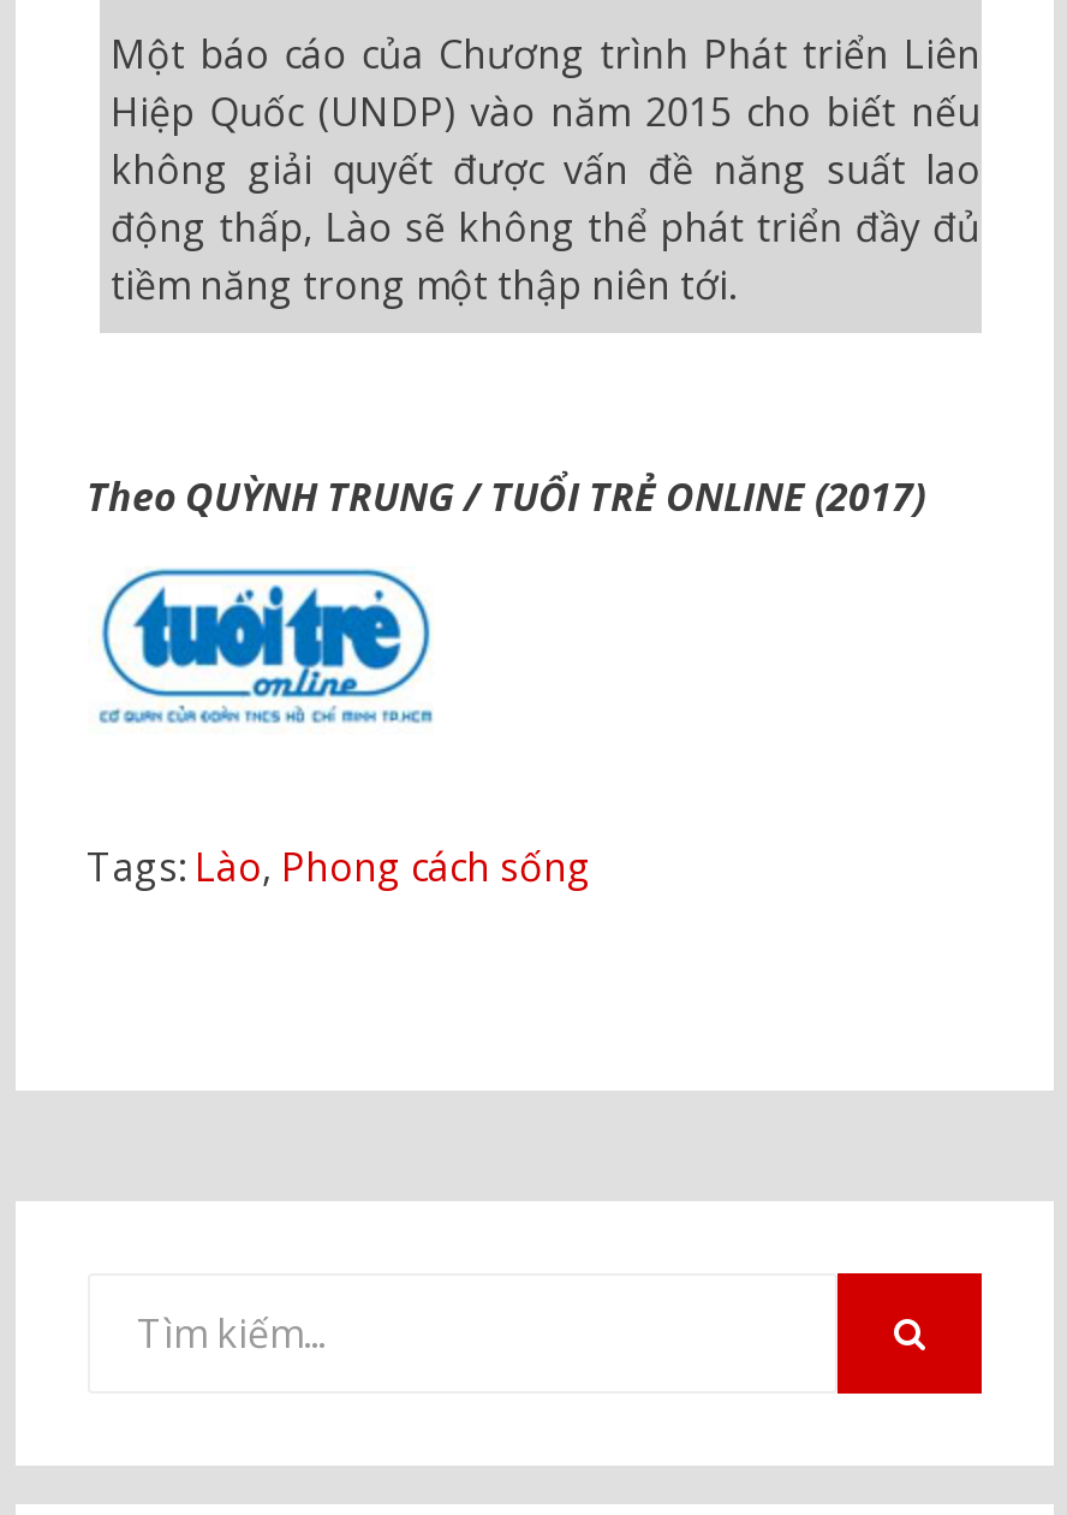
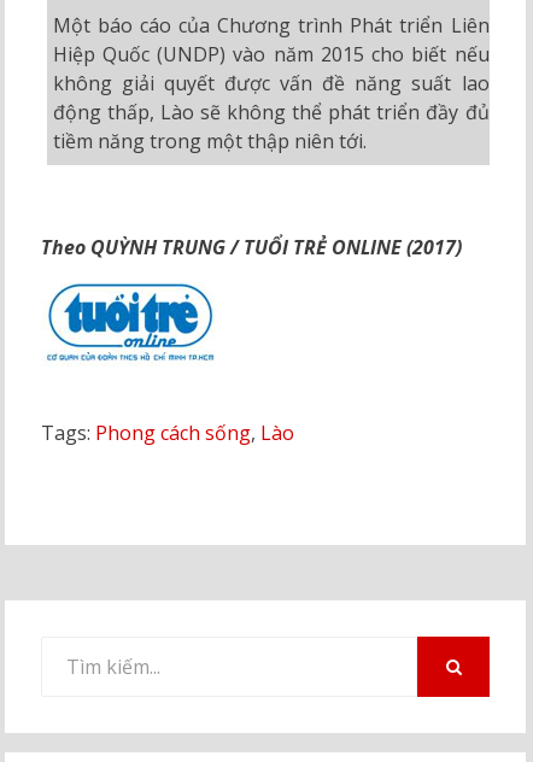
[87,840,591,893] Tags: Lào, Phong cách sống -> [40,420,294,446] Tags: Phong cách sống, Lào

